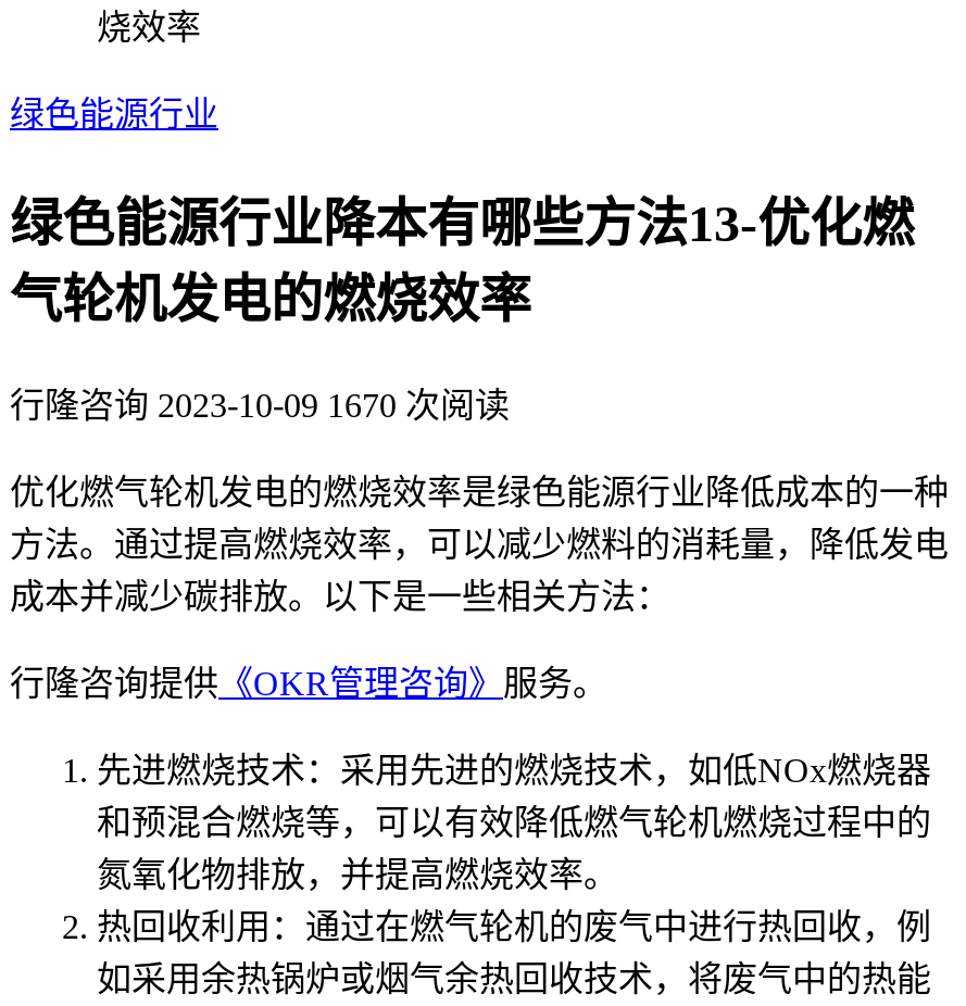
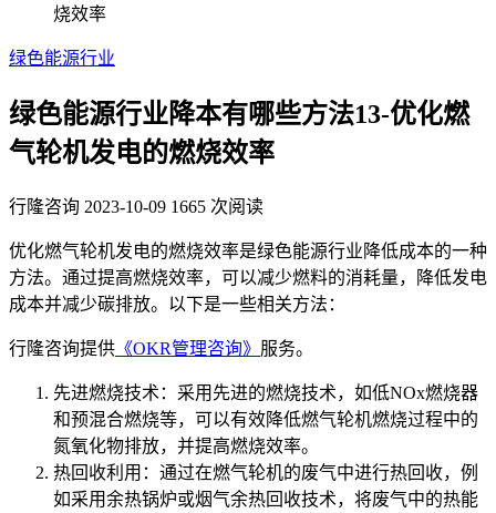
[10,386,510,423] 行隆咨询 2023-10-09 1670 次阅读 -> [9,197,263,216] 行隆咨询 2023-10-09 1665 次阅读

